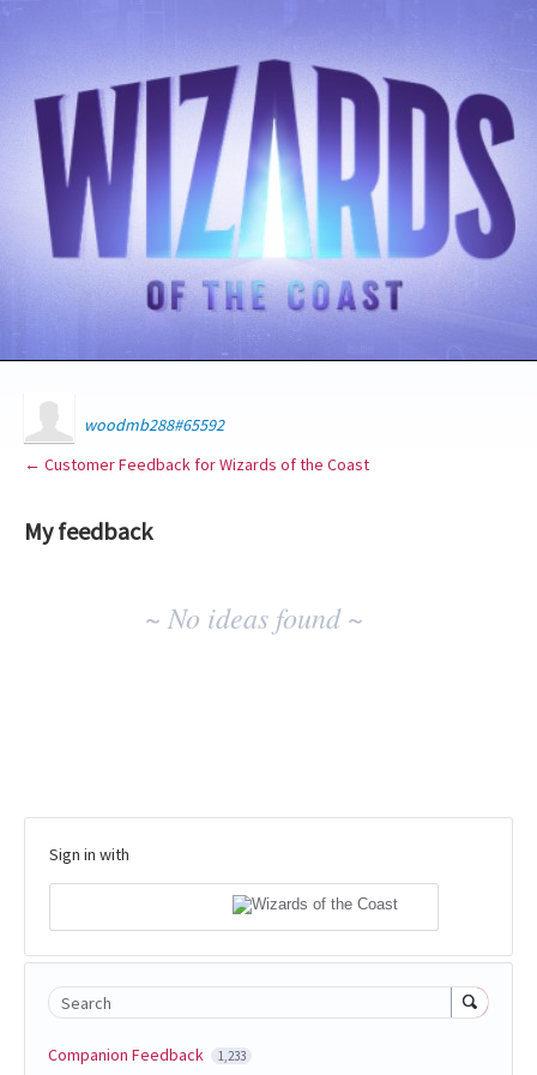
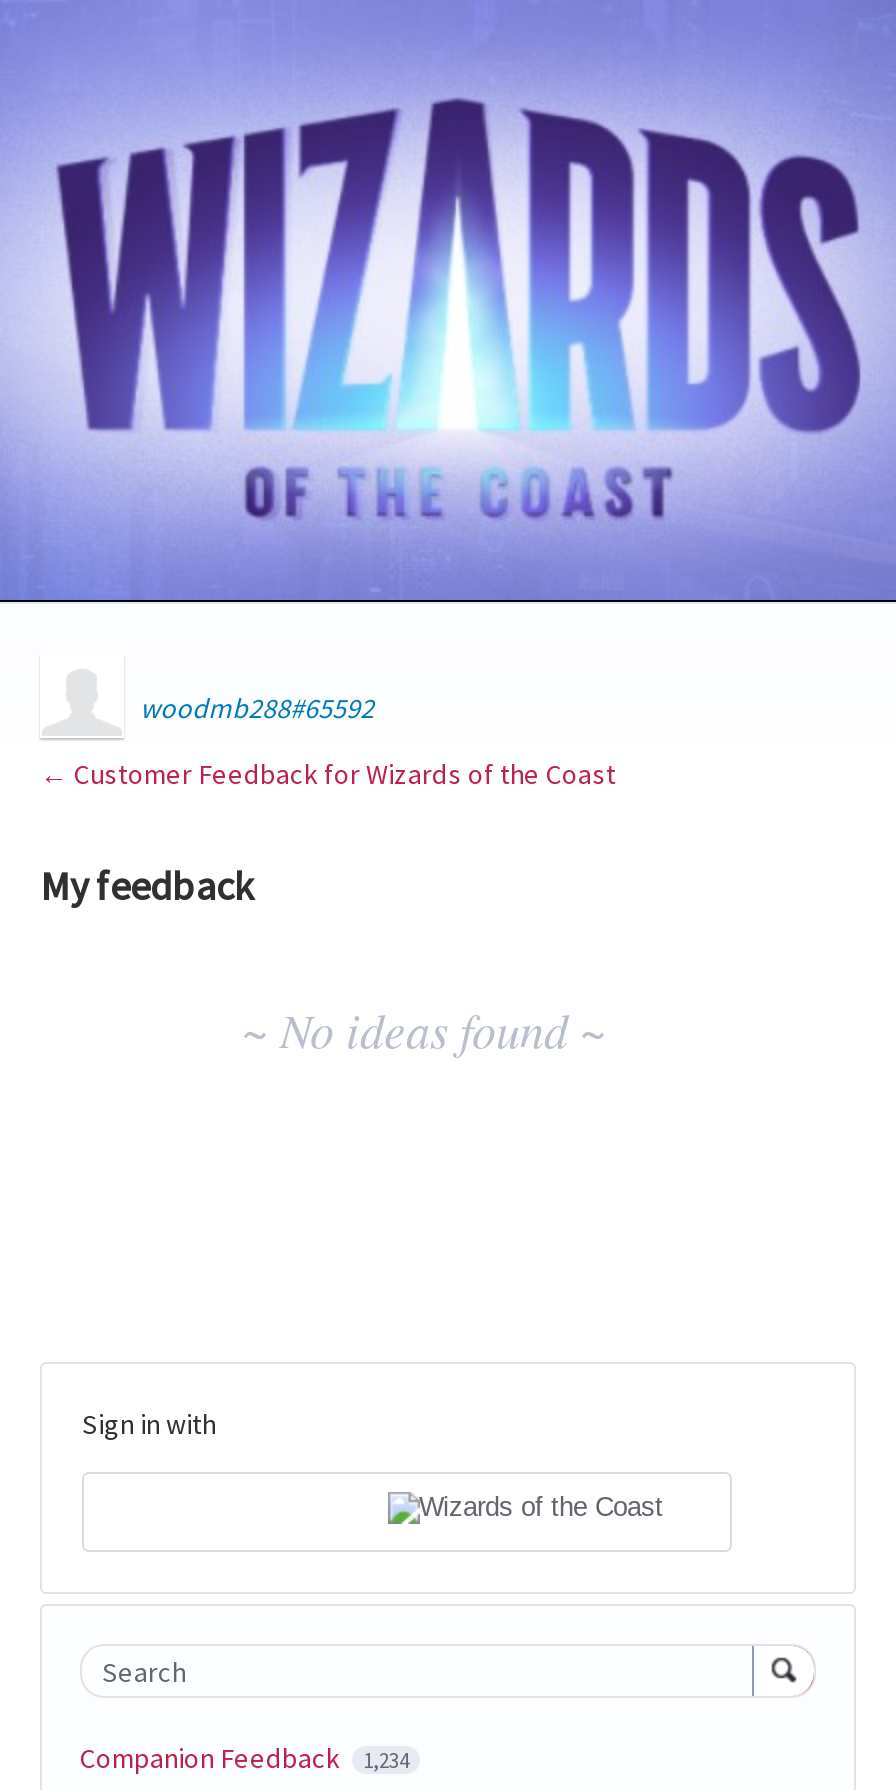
[48,1043,245,1065] Companion Feedback 1,233 -> [80,1739,409,1775] Companion Feedback 1,234

